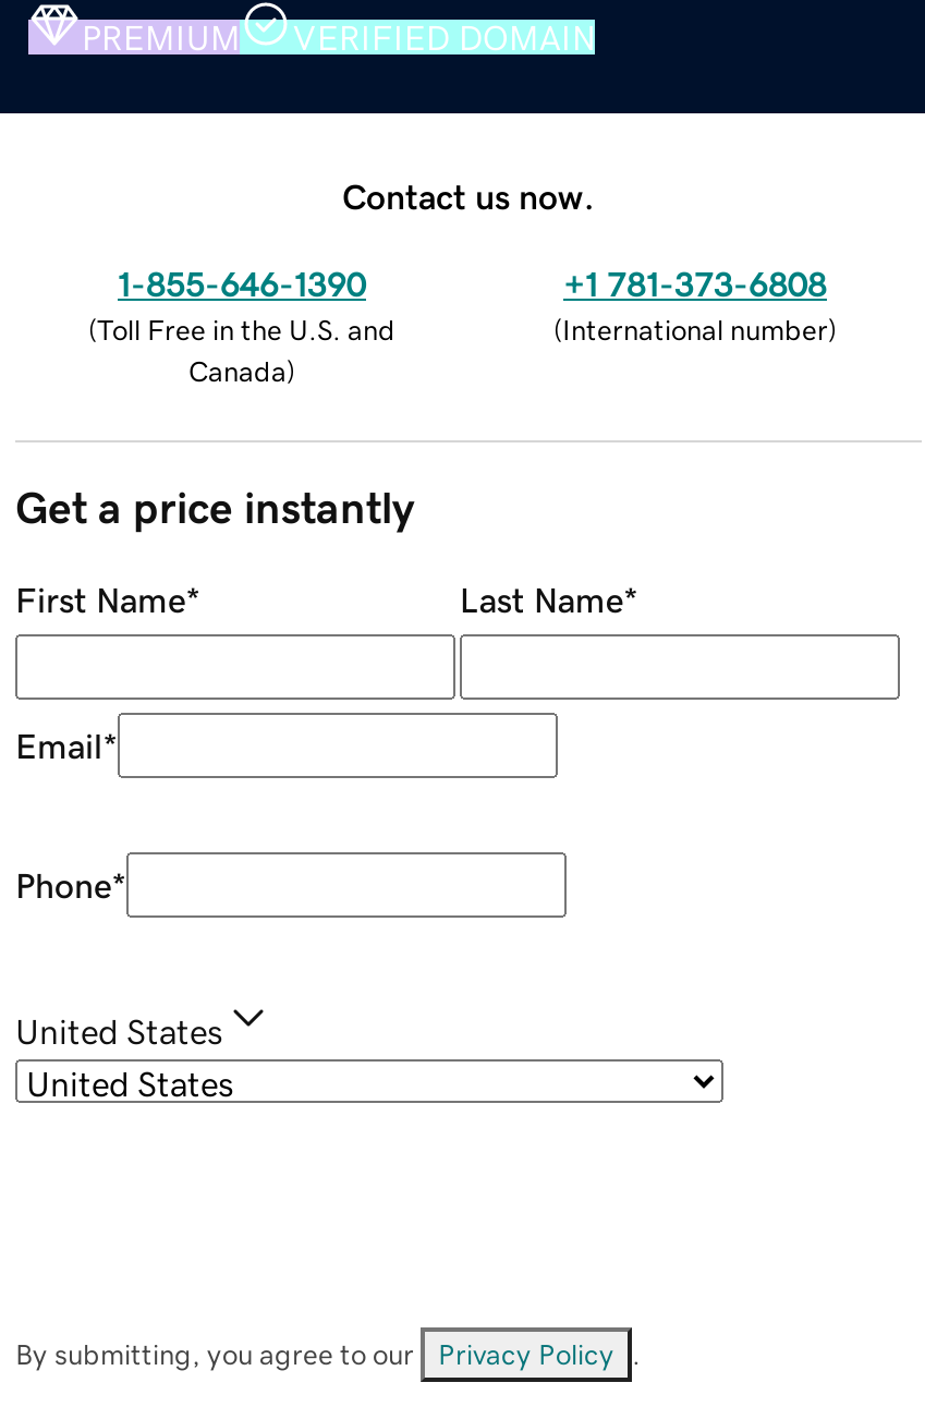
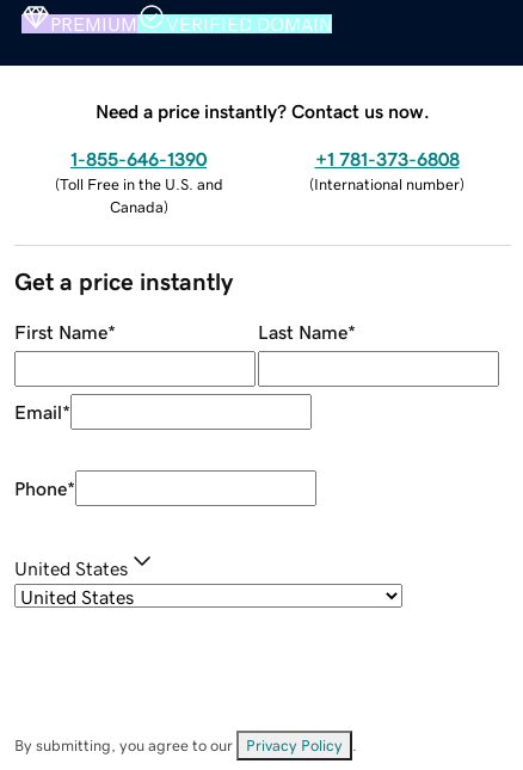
[342,178,595,213] Contact us now. -> [96,101,430,120] Need a price instantly? Contact us now.

